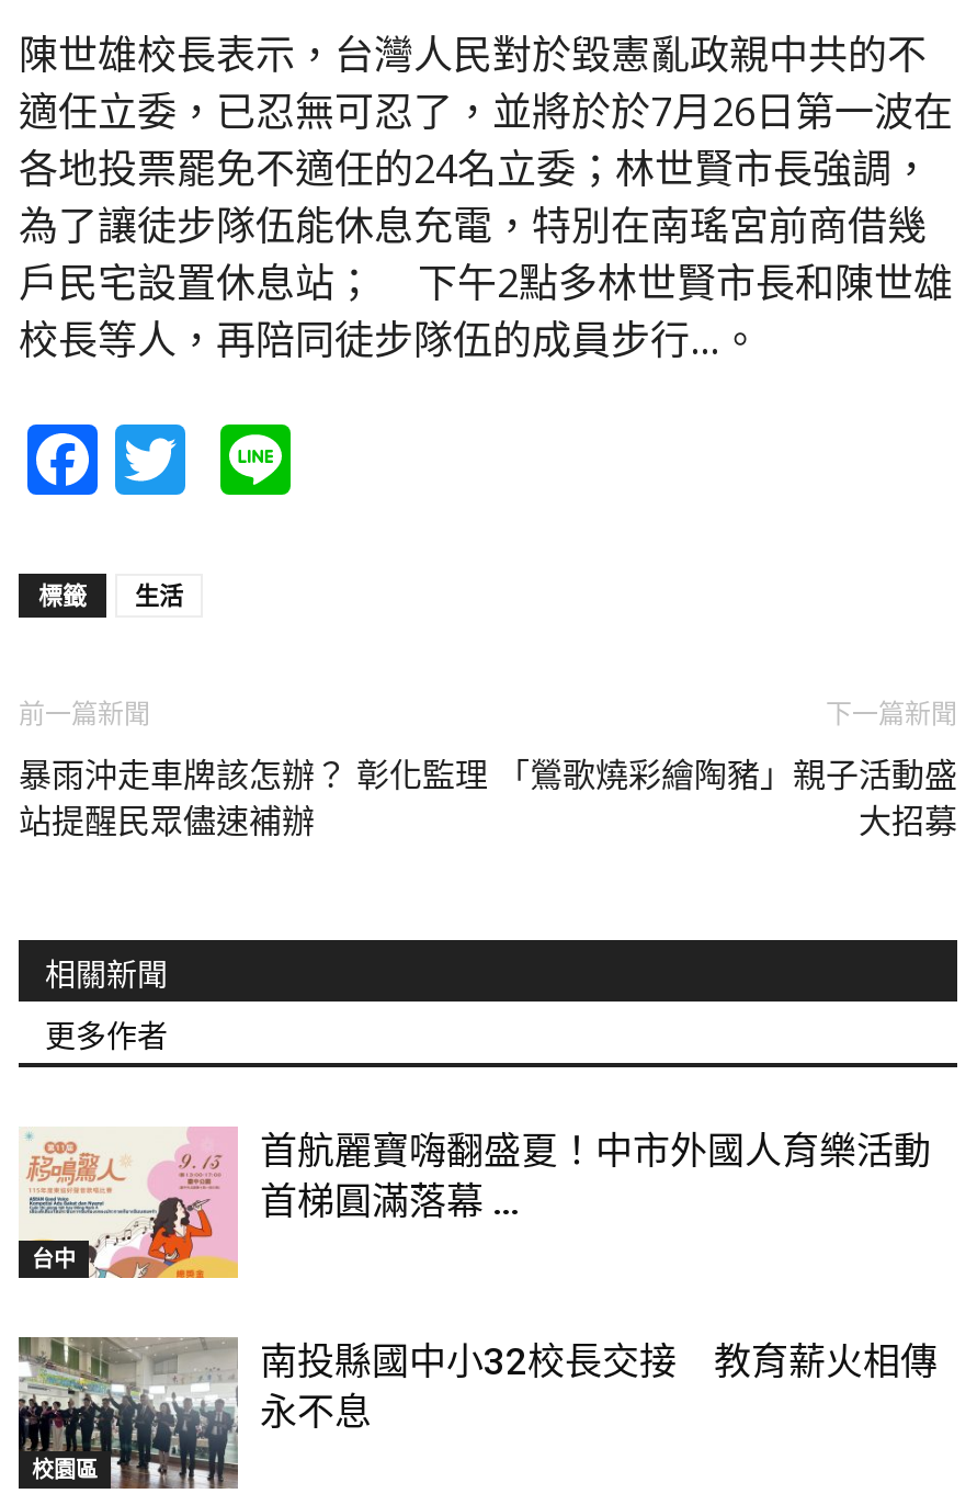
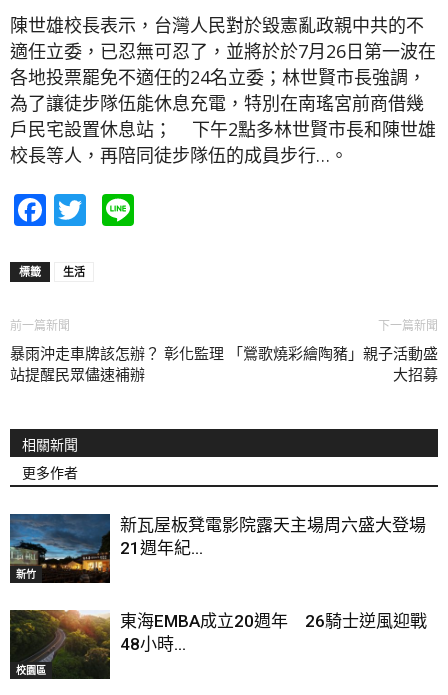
[19,1127,240,1280] [image] | 台中 -> [9,513,111,584] [image] | 新竹
[260,1130,931,1224] 首航麗寶嗨翻盛夏！中市外國人育樂活動 | 首梯圓滿落幕 ... -> [120,515,426,558] 新瓦屋板凳電影院露天主場周六盛大登場 | 21週年紀...
[16,1335,938,1491] [image] | 南投縣國中小32校長交接 教育薪火相傳 | 永不息 -> [9,610,427,680] [image] | 東海EMBA成立20週年 26騎士逆風迎戰 | 48小時...

